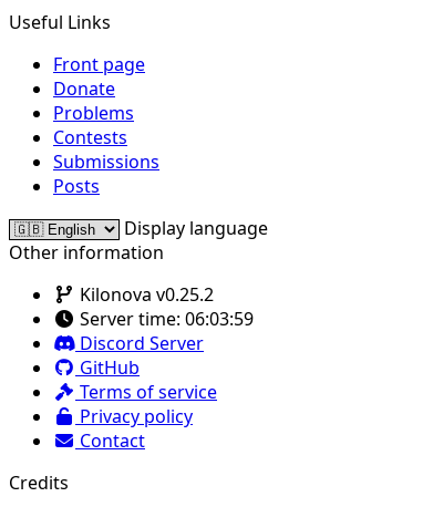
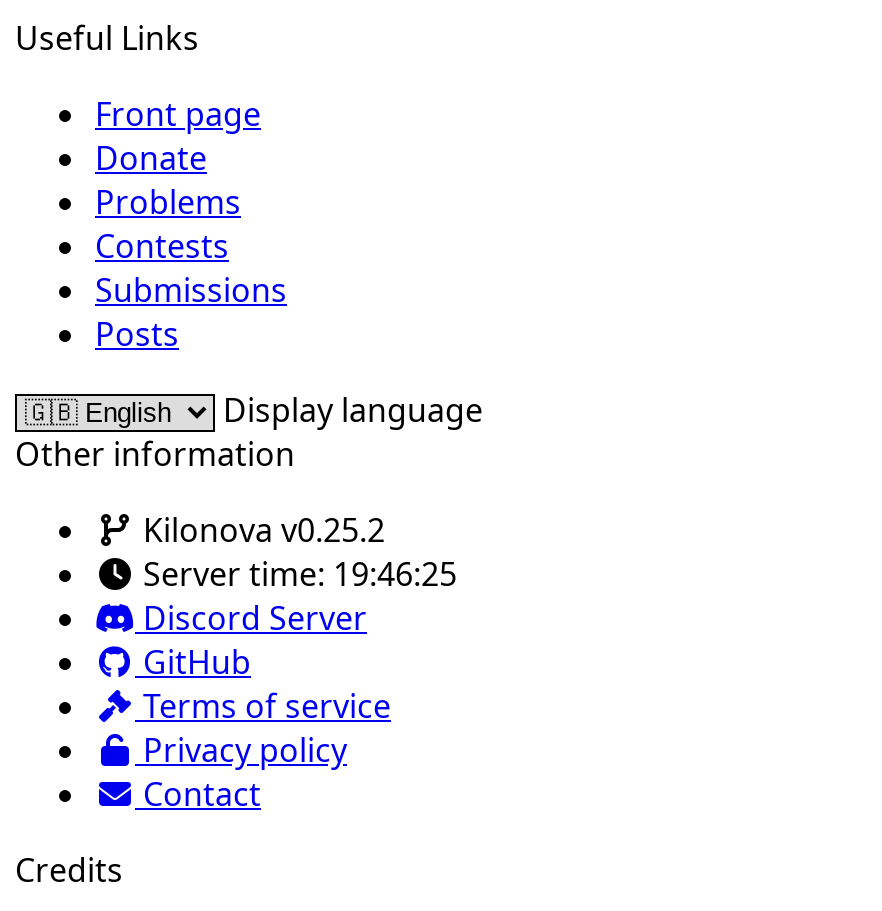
[75,307,254,331] Server time: 06:03:59 -> [135,552,457,596] Server time: 19:46:25

